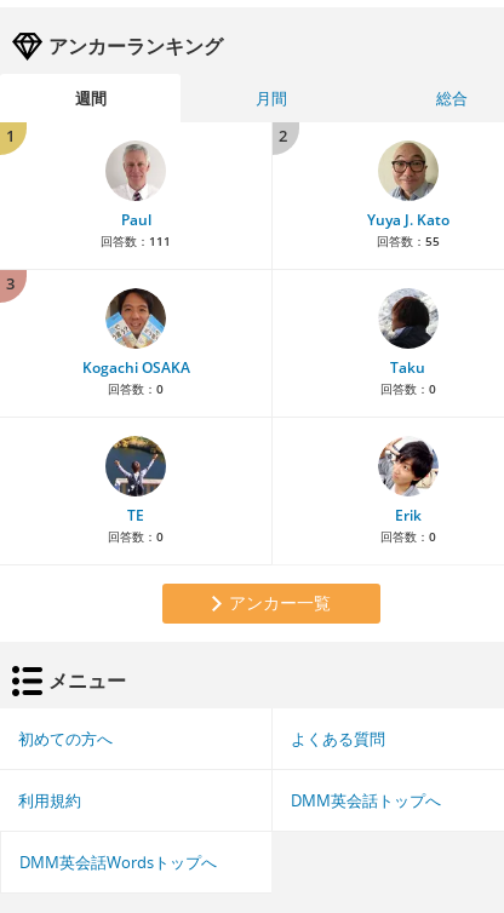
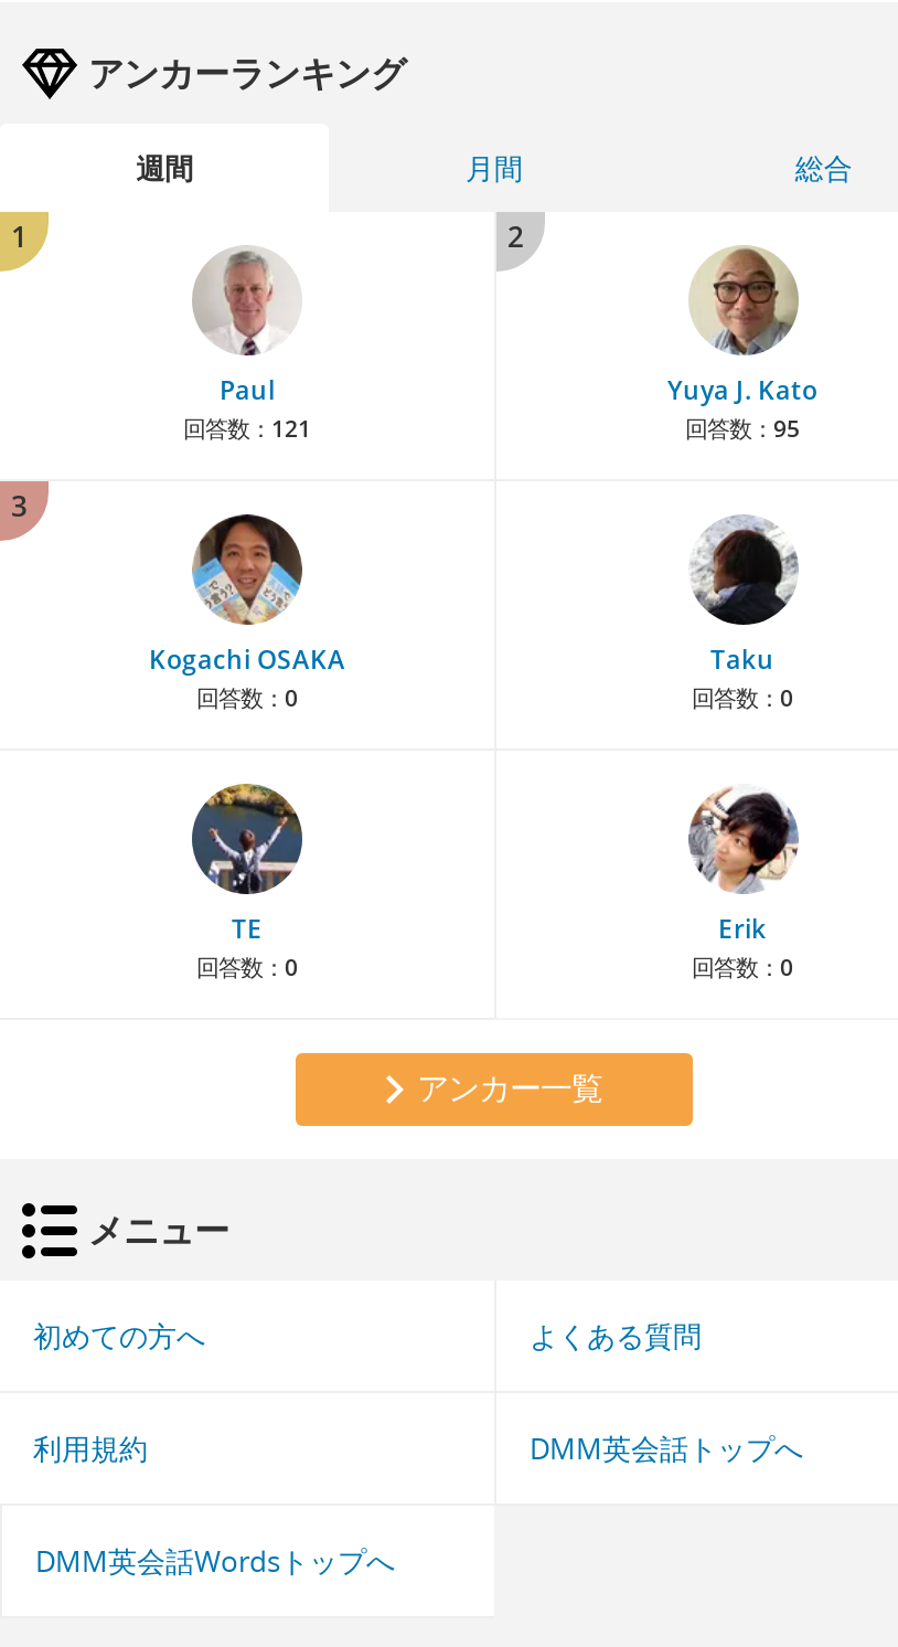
[101,232,171,249] 回答数：111 -> [183,412,311,443] 回答数：121
[376,232,439,249] 回答数：55 -> [685,412,800,443] 回答数：95

